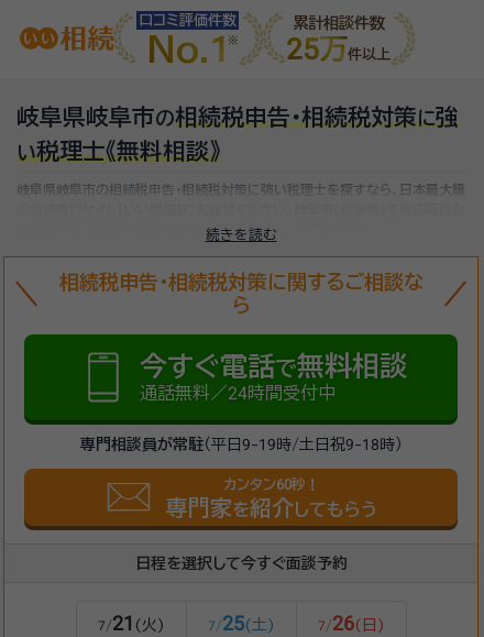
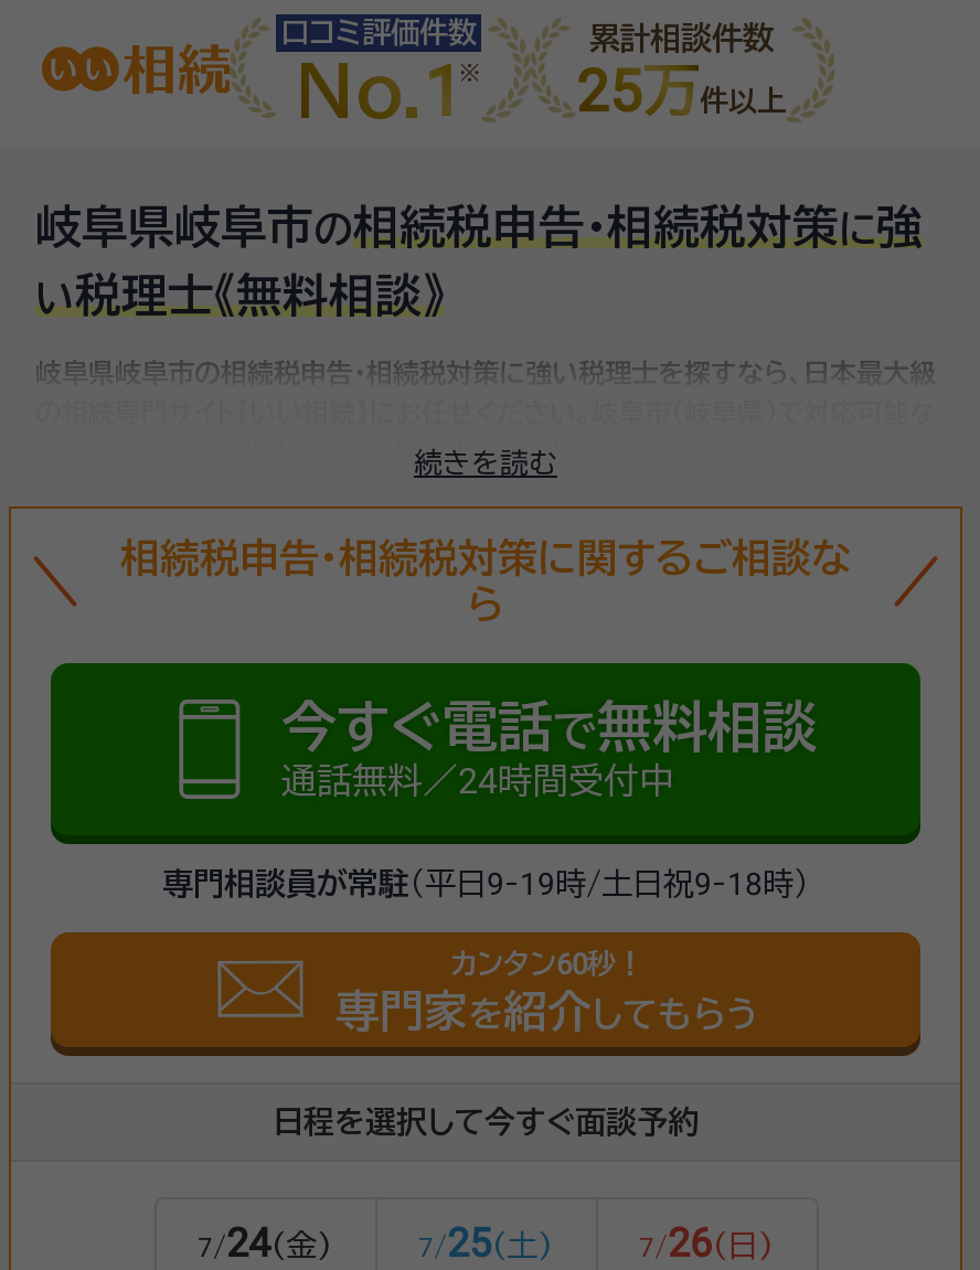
[97,612,164,632] 7/21(火) -> [198,1220,332,1260] 7/24(金)

